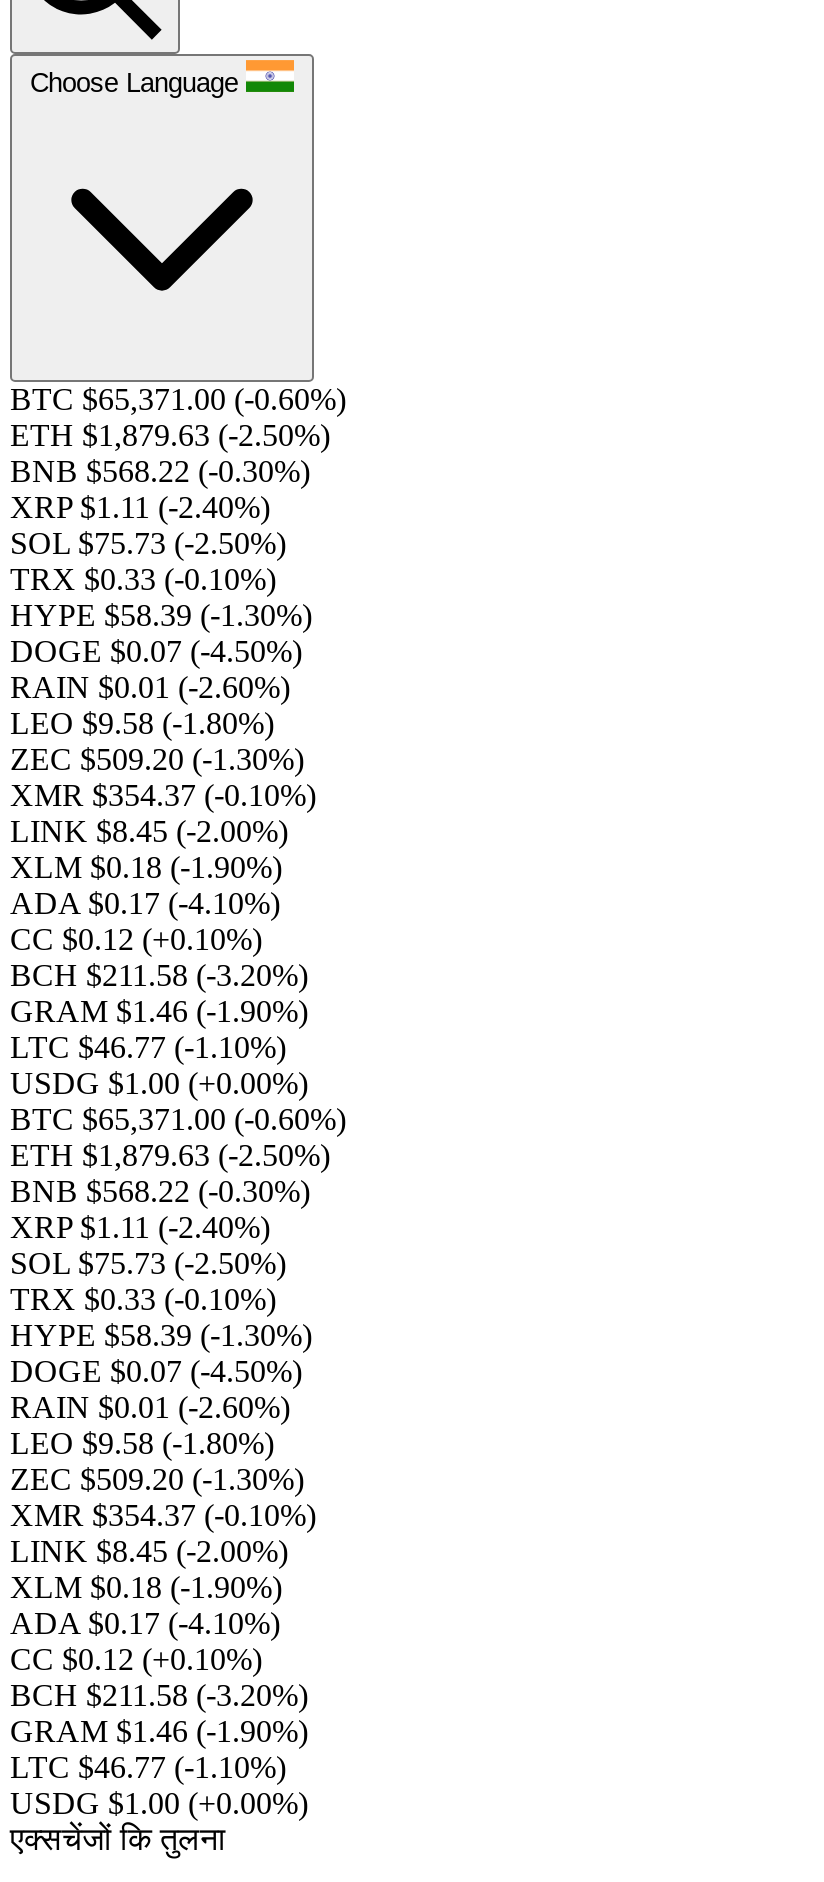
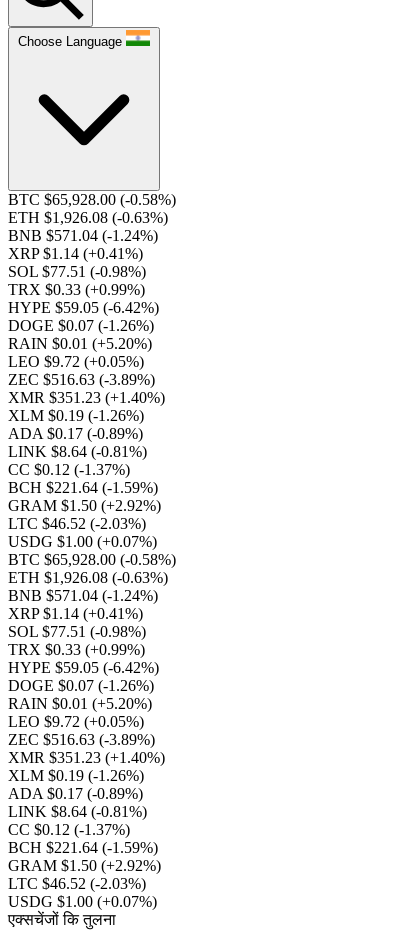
[10,382,346,1820] BTC $65,371.00(-0.60%) | ETH $1,879.63 (-2.50%) | BNB $568.22 (-0.30%) | XRP $1.11 (-2.40%) | SOL $75.73 (-2.50%) | TRX $0.33 (-0.10%) | HYPE $58.39 (-1.30%) | DOGE $0.07 (-4.50%) | RAIN $0.01 (-2.60%) | LEO $9.58 (-1.80%) | ZEC $509.20 (-1.30%) | XMR $354.37(-0.10%) | LINK $8.45 (-2.00%) | XLM $0.18 (-1.90%) | ADA $0.17 (-4.10%) | CC $0.12 (+0.10%) | BCH $211.58 (-3.20%) | GRAM $1.46 (-1.90%) | LTC $46.77 (-1.10%) | USDG $1.00(+0.00%) | BTC $65,371.00 (-0.60%) | ETH $1,879.63 (-2.50%) | BNB $568.22 (-0.30%) | XRP $1.11 (-2.40%) | SOL $75.73 (-2.50%) | TRX $0.33 (-0.10%) | HYPE $58.39 (-1.30%) | DOGE $0.07 (-4.50%) | RAIN $0.01 (-2.60%) | LEO $9.58 (-1.80%) | ZEC $509.20 (-1.30%) | XMR $354.37(-0.10%) | LINK $8.45 (-2.00%) | XLM $0.18 (-1.90%) | ADA $0.17 (-4.10%) | CC $0.12 (+0.10%) | BCH $211.58 (-3.20%) | GRAM $1.46 (-1.90%) | LTC $46.77 (-1.10%) | USDG $1.00(+0.00%) -> [8,191,176,910] BTC $65,928.00(-0.58%) | ETH $1,926.08 (-0.63%) | BNB $571.04 (-1.24%) | XRP $1.14 (+0.41%) | SOL $77.51 (-0.98%) | TRX $0.33 (+0.99%) | HYPE $59.05 (-6.42%) | DOGE $0.07 (-1.26%) | RAIN $0.01 (+5.20%) | LEO $9.72 (+0.05%) | ZEC $516.63 (-3.89%) | XMR $351.23(+1.40%) | XLM $0.19 (-1.26%) | ADA $0.17 (-0.89%) | LINK $8.64 (-0.81%) | CC $0.12 (-1.37%) | BCH $221.64 (-1.59%) | GRAM $1.50 (+2.92%) | LTC $46.52 (-2.03%) | USDG $1.00(+0.07%) | BTC $65,928.00 (-0.58%) | ETH $1,926.08 (-0.63%) | BNB $571.04 (-1.24%) | XRP $1.14 (+0.41%) | SOL $77.51 (-0.98%) | TRX $0.33 (+0.99%) | HYPE $59.05 (-6.42%) | DOGE $0.07 (-1.26%) | RAIN $0.01 (+5.20%) | LEO $9.72 (+0.05%) | ZEC $516.63 (-3.89%) | XMR $351.23(+1.40%) | XLM $0.19 (-1.26%) | ADA $0.17 (-0.89%) | LINK $8.64 (-0.81%) | CC $0.12 (-1.37%) | BCH $221.64 (-1.59%) | GRAM $1.50 (+2.92%) | LTC $46.52 (-2.03%) | USDG $1.00(+0.07%)

